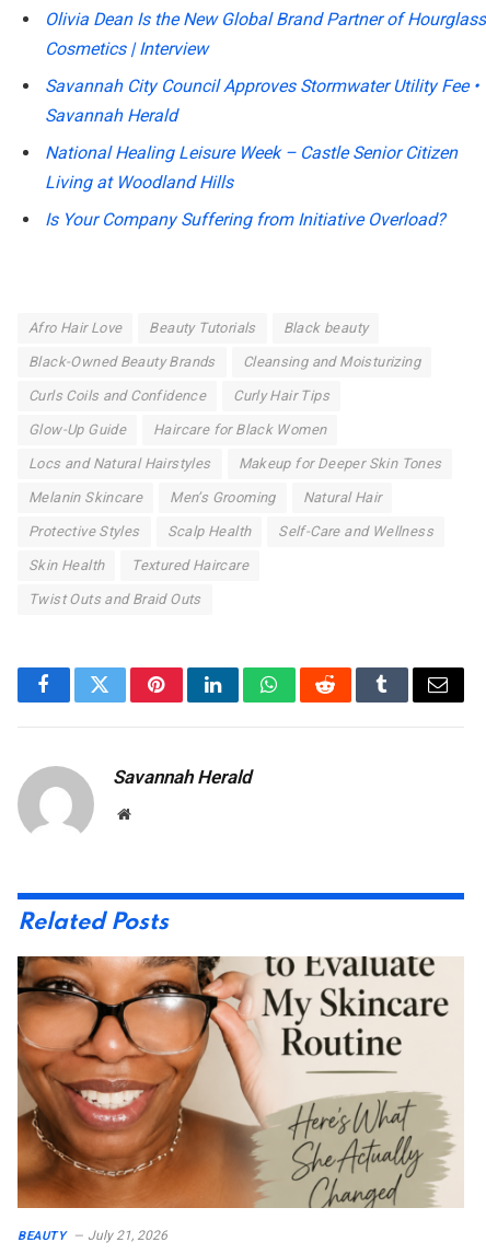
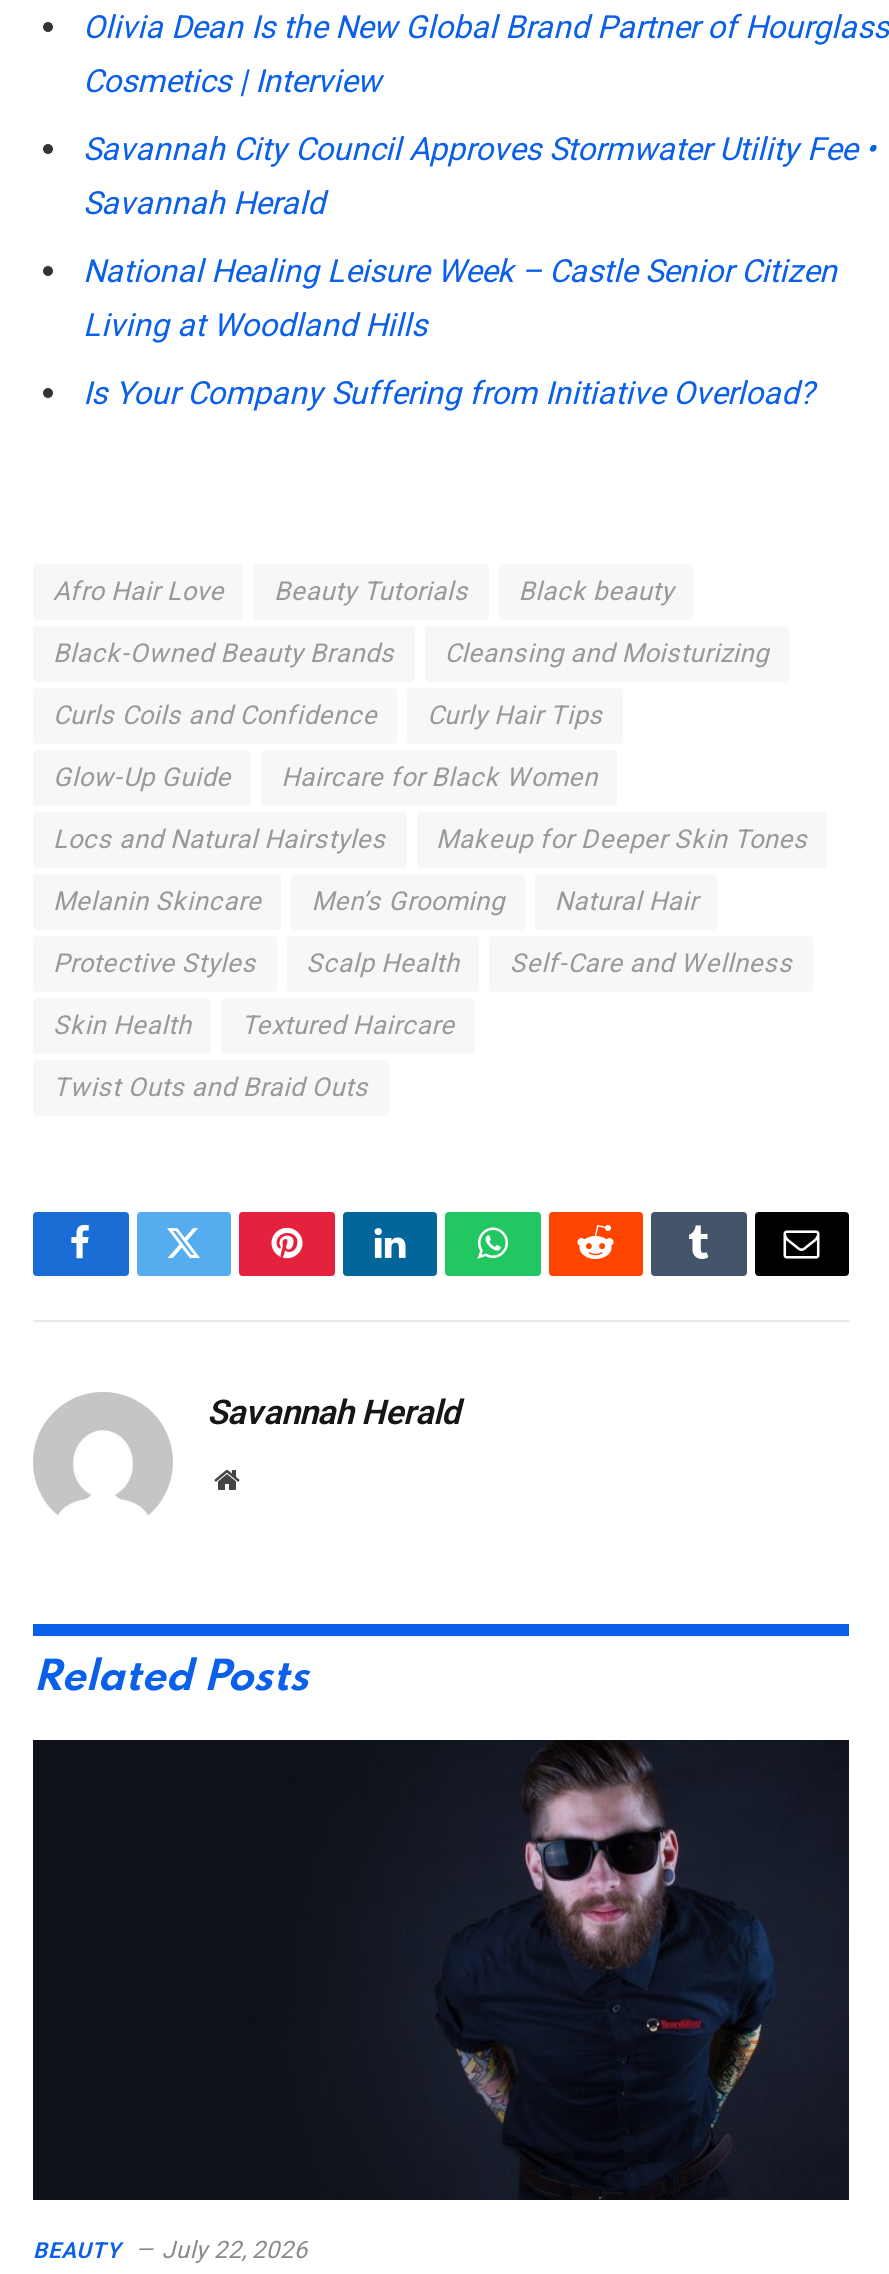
[16,955,464,1243] [image] | BEAUTY July 21, 2026 -> [31,1738,851,2263] [image] | BEAUTY July 22, 2026

